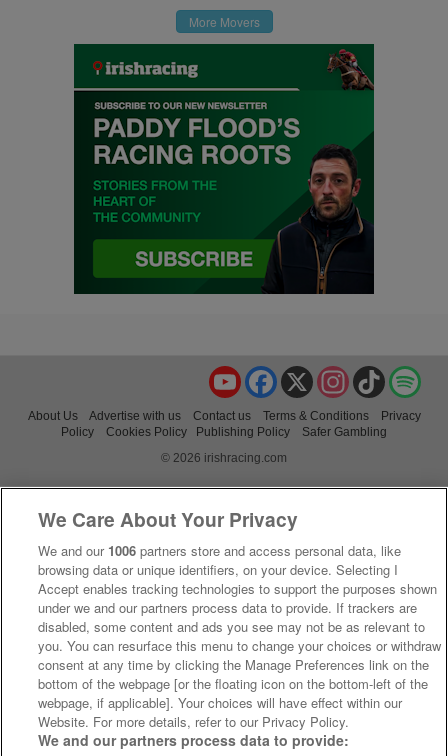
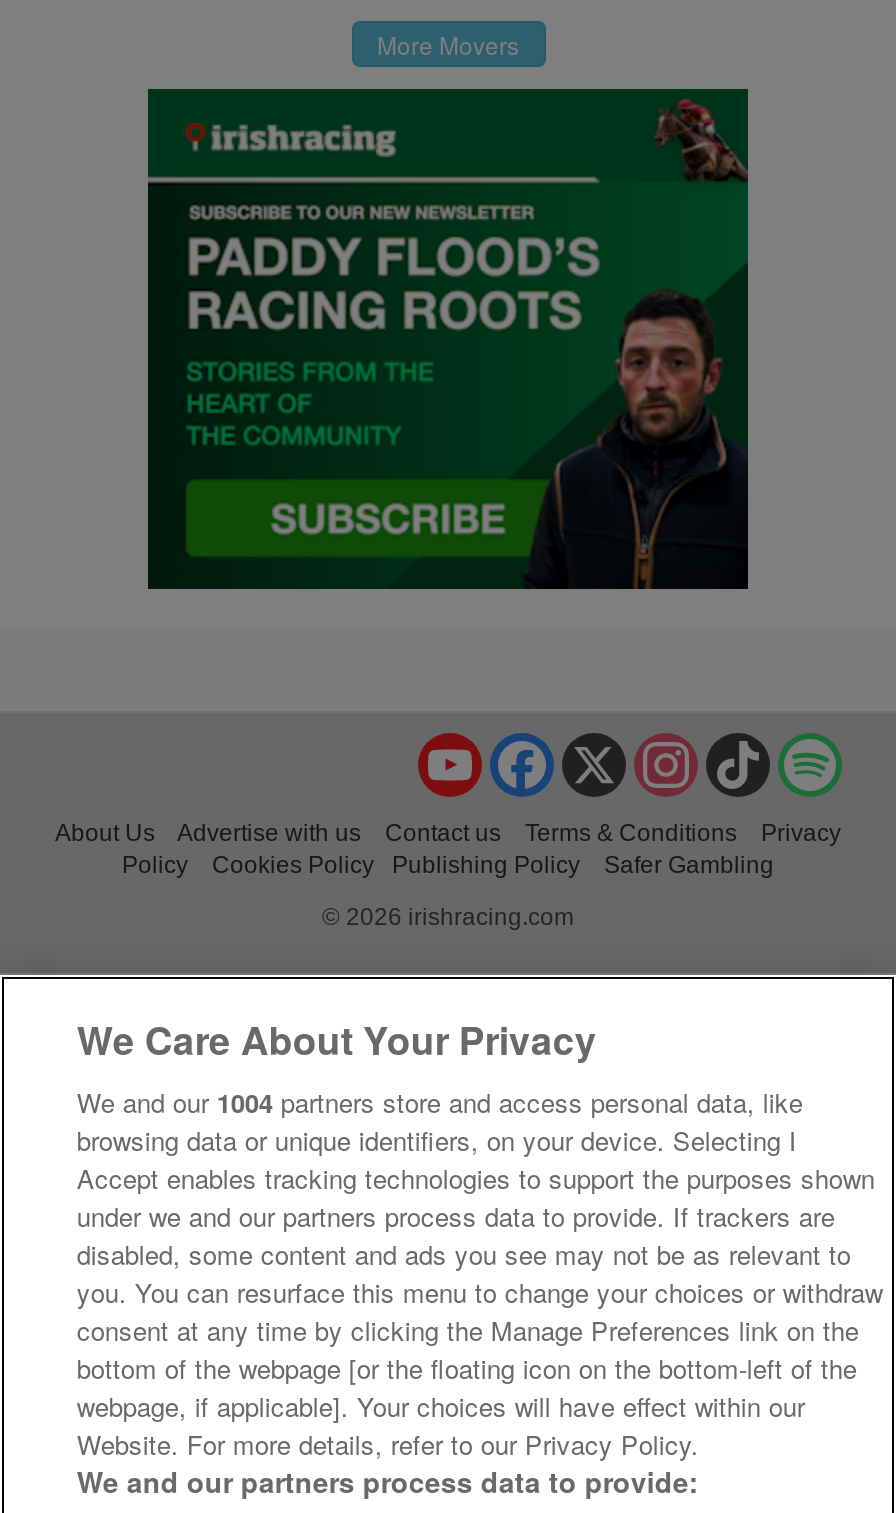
[38,541,401,560] We and our 1006 partners store and access personal data, like -> [77,1083,803,1121] We and our 1004 partners store and access personal data, like

